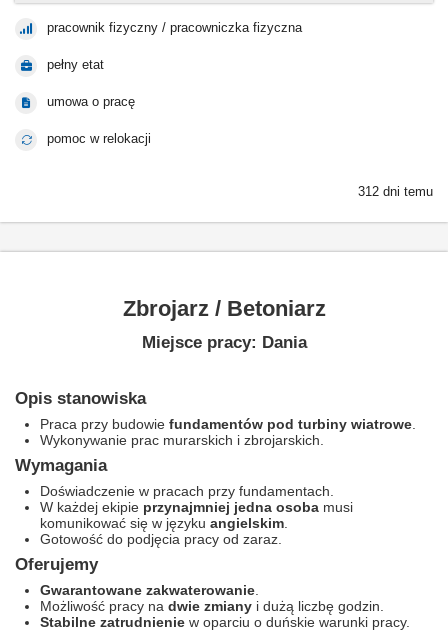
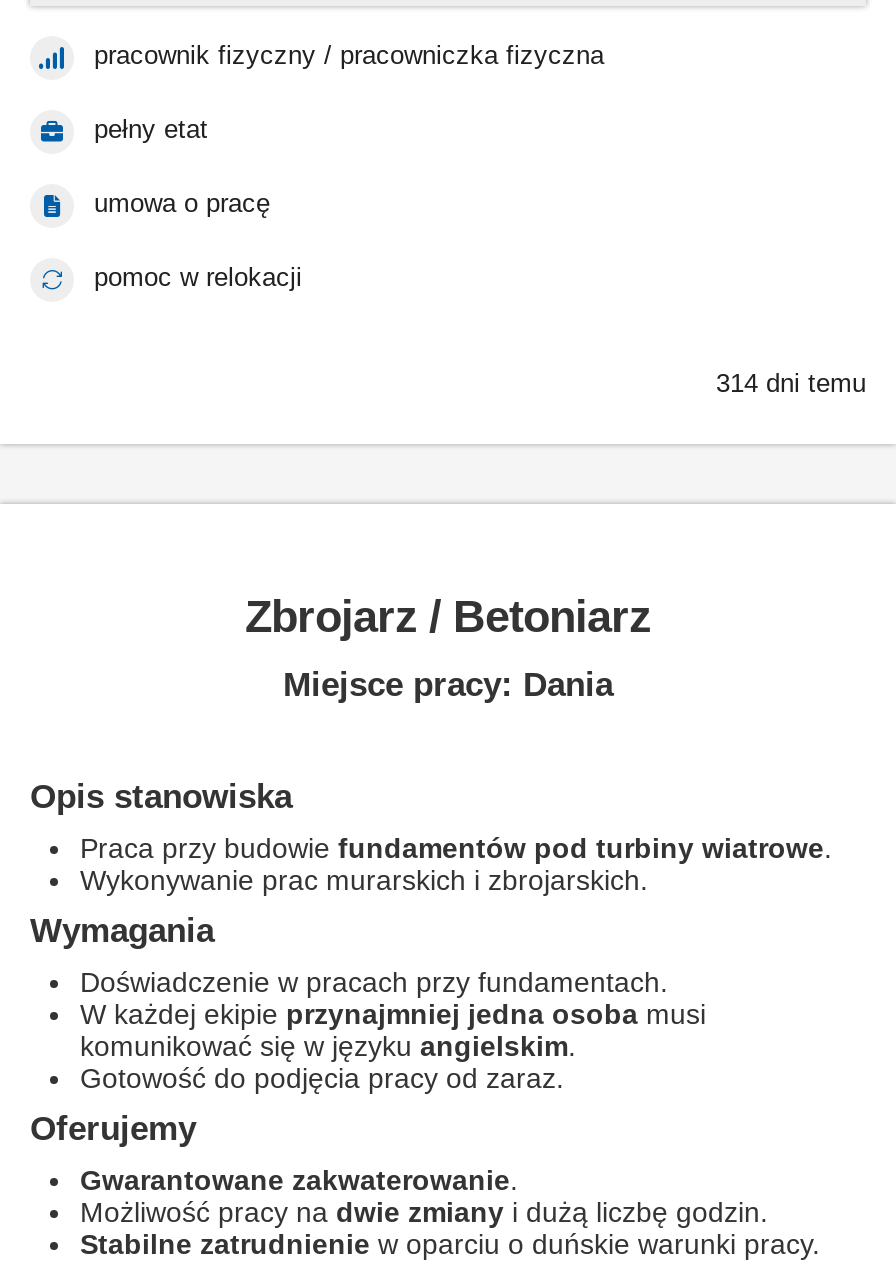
[358,184,433,199] 312 dni temu -> [716,368,866,398] 314 dni temu

